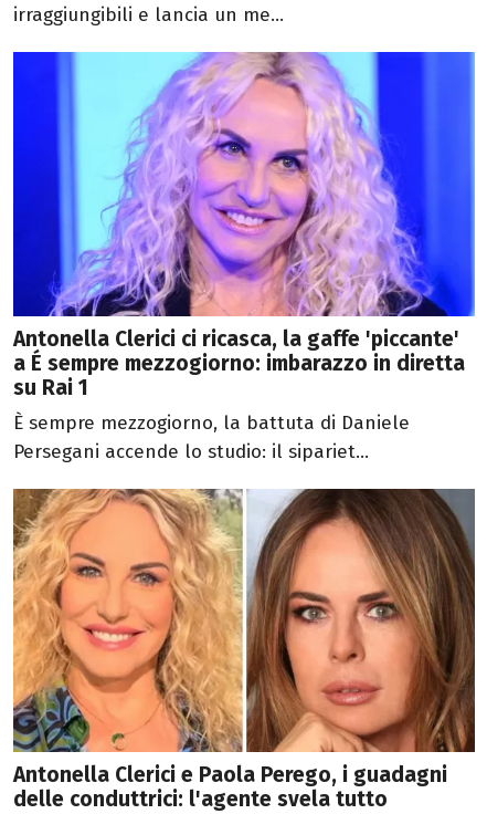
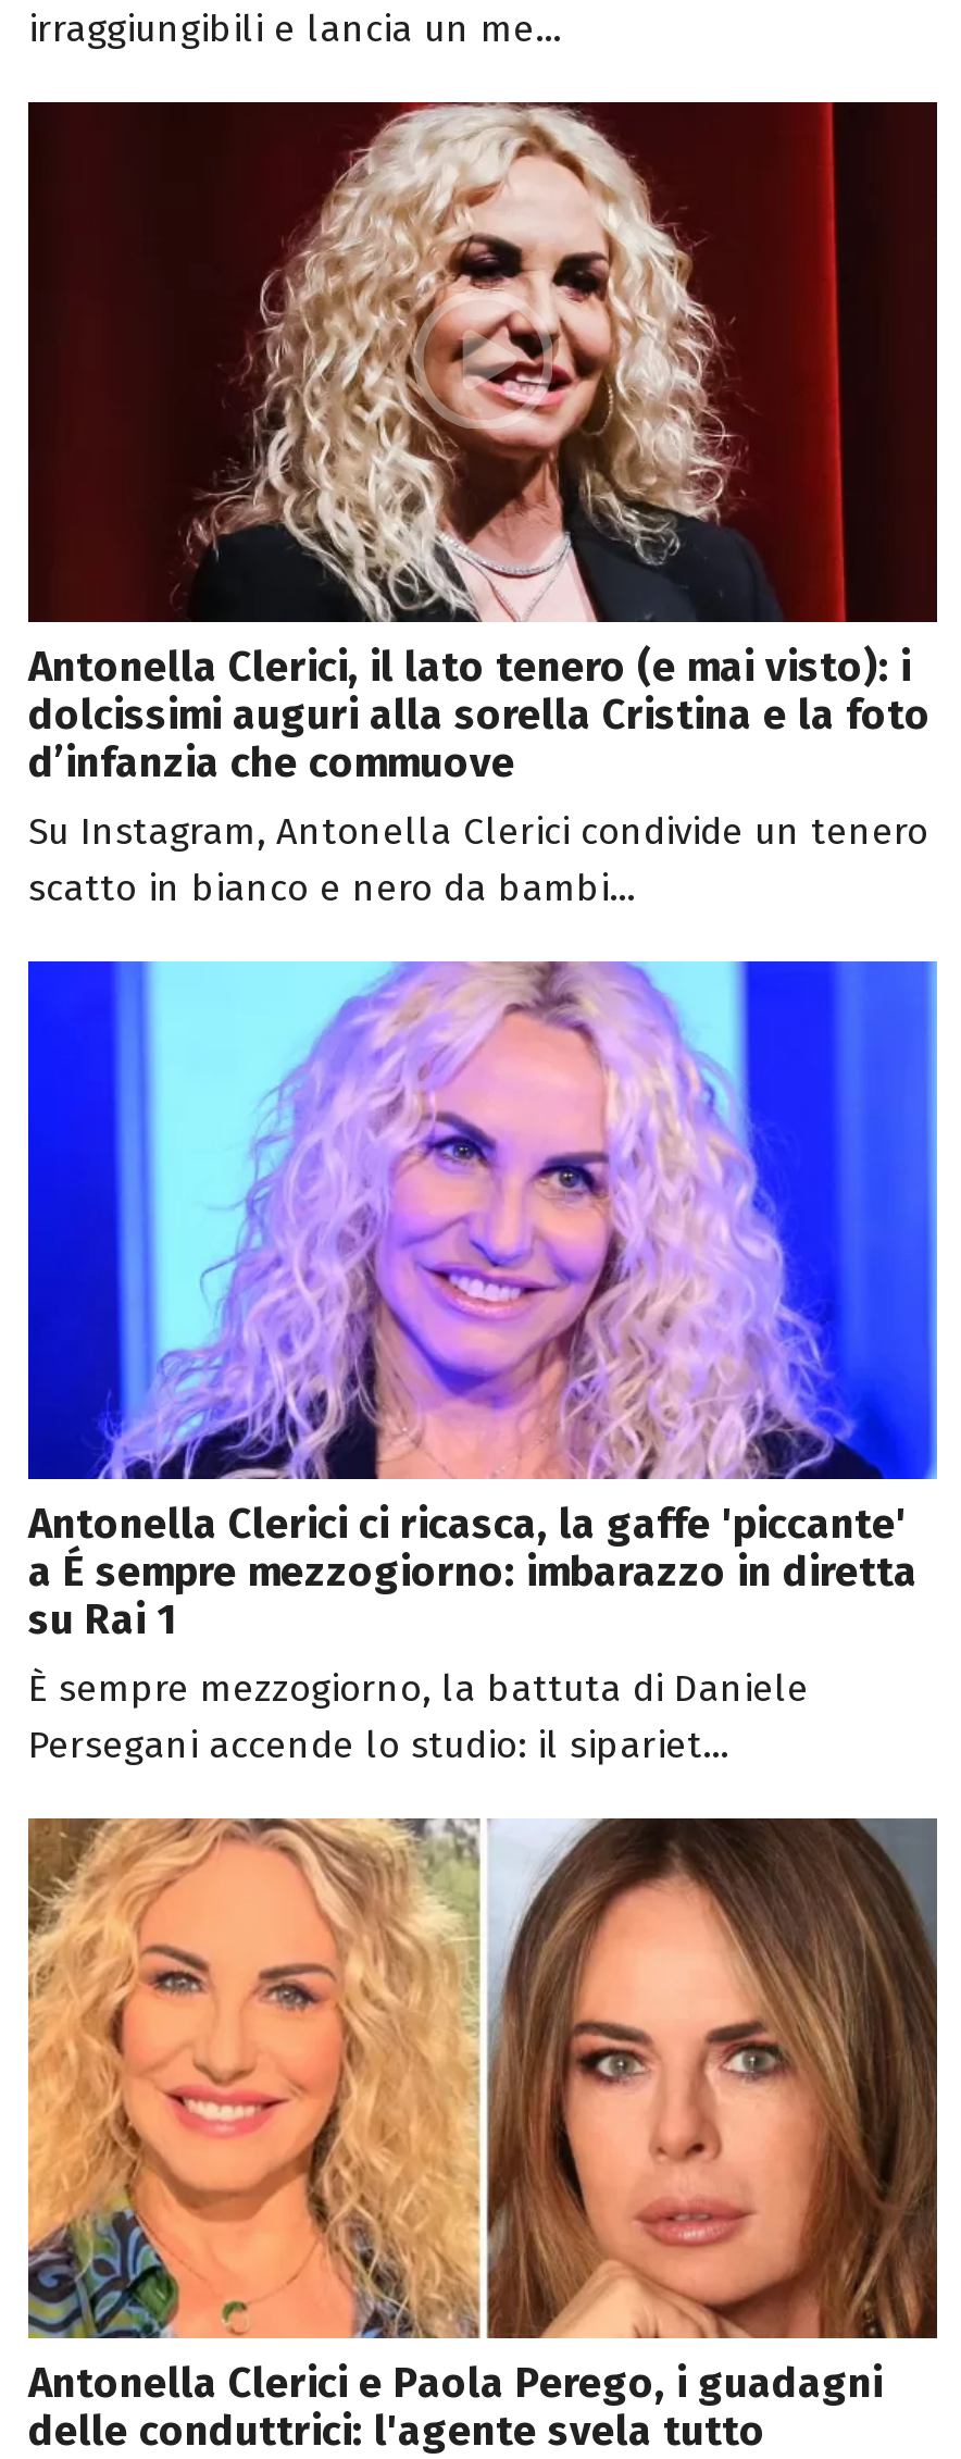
none -> [26,100,939,911] [image] | Antonella Clerici, il lato tenero (e mai visto): i | dolcissimi auguri alla sorella Cristina e la foto | d’infanzia che commuove | Su Instagram, Antonella Clerici condivide un tenero | scatto in bianco e nero da bambi...

